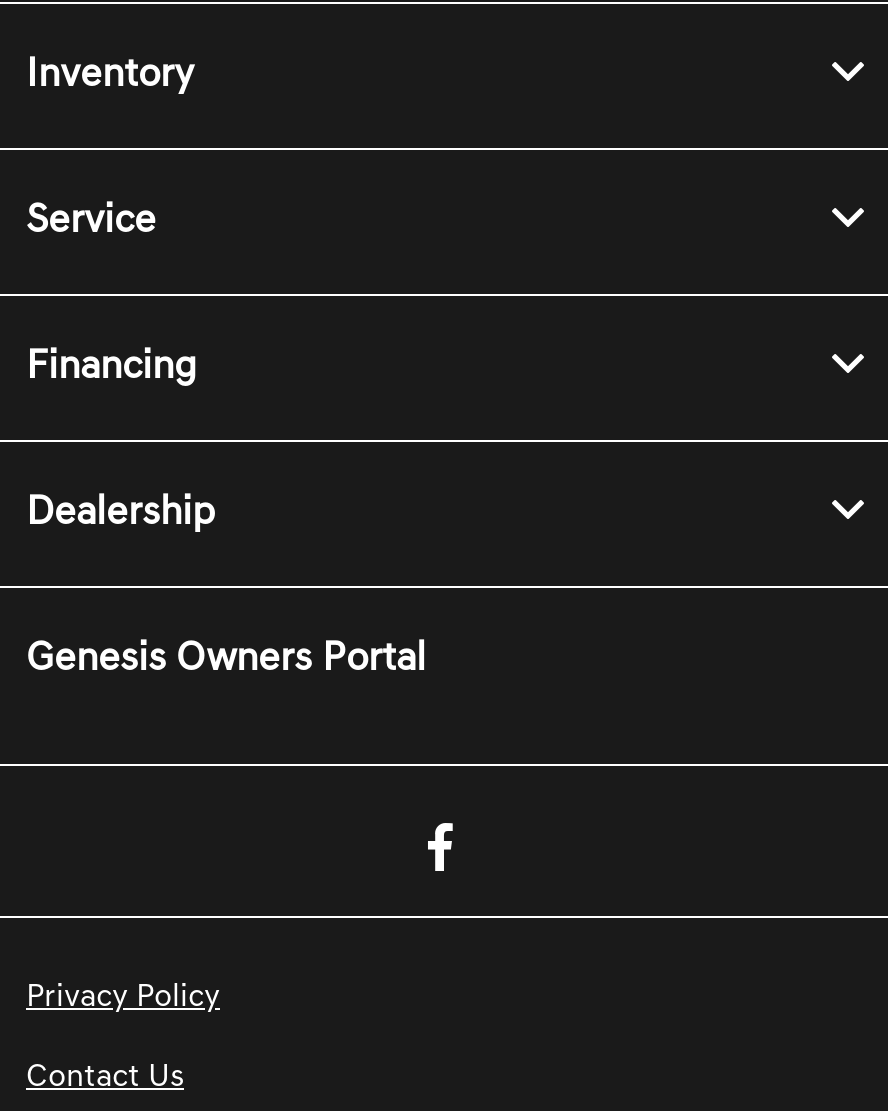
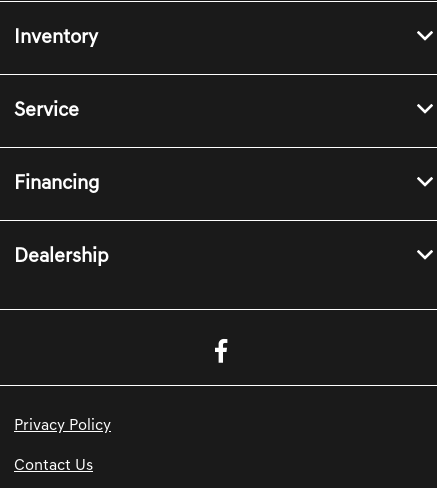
[26,639,426,679] Genesis Owners Portal -> none

